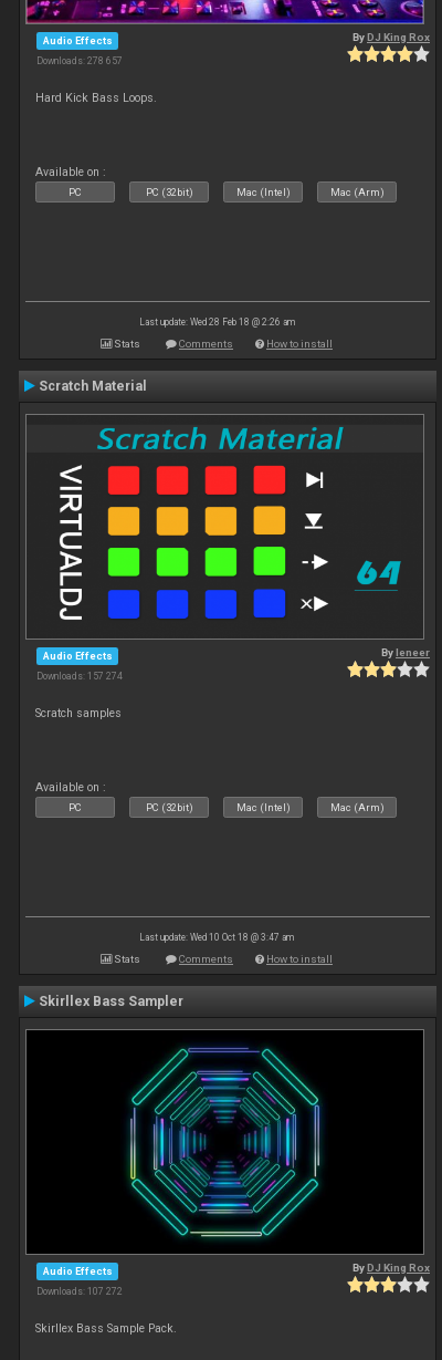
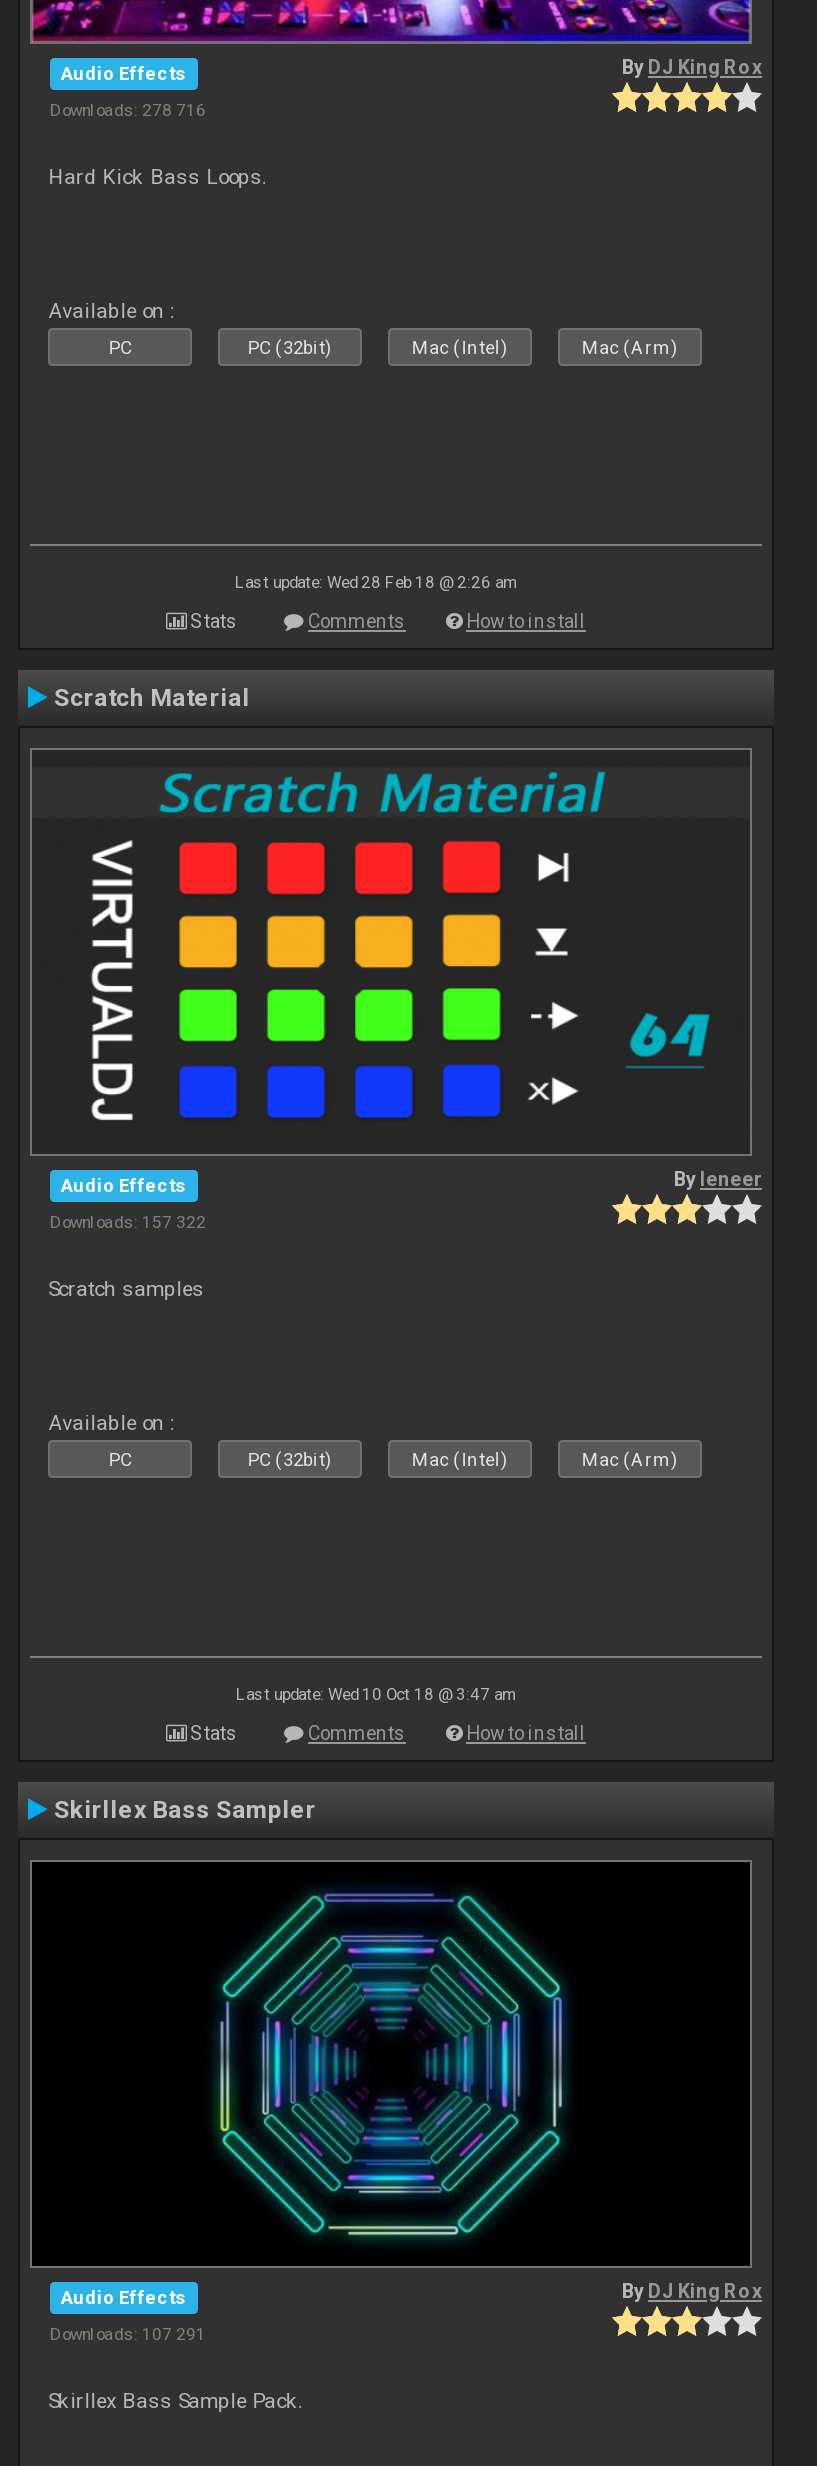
[36,55,123,66] Downloads: 278 657 -> [50,99,206,119] Downloads: 278 716
[36,670,123,681] Downloads: 157 274 -> [50,1211,206,1231] Downloads: 157 322
[36,1286,123,1297] Downloads: 107 272 -> [50,2323,206,2343] Downloads: 107 291

